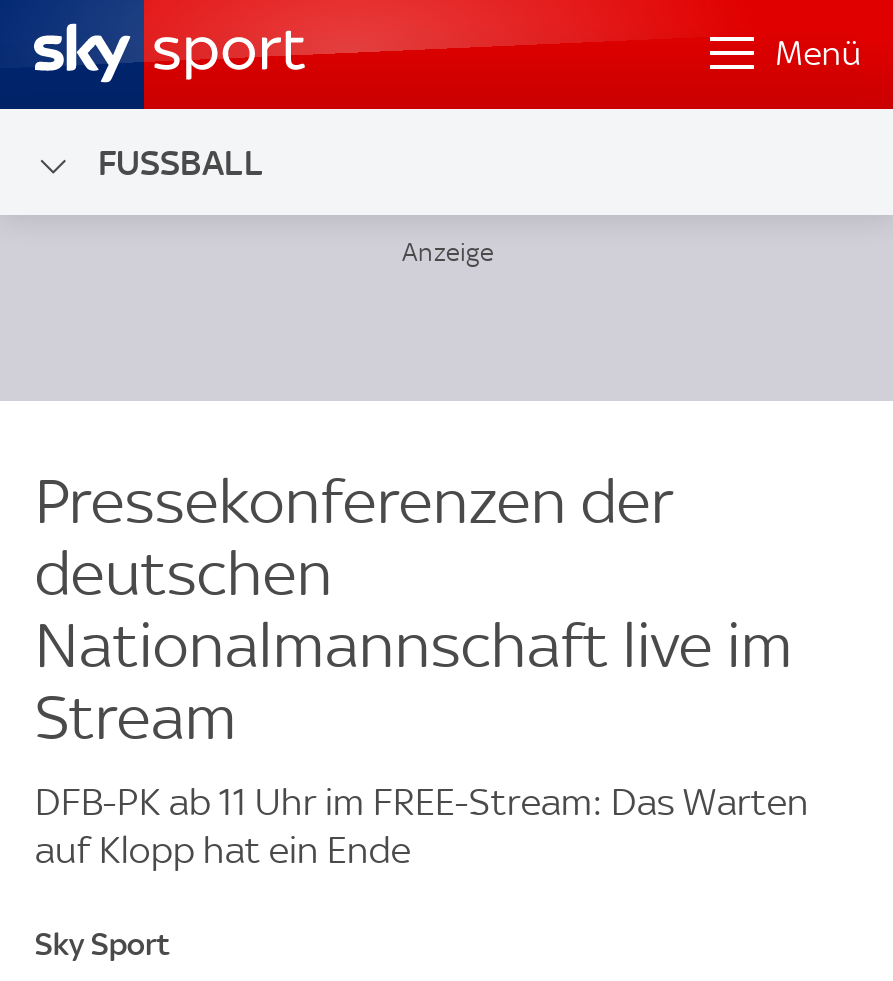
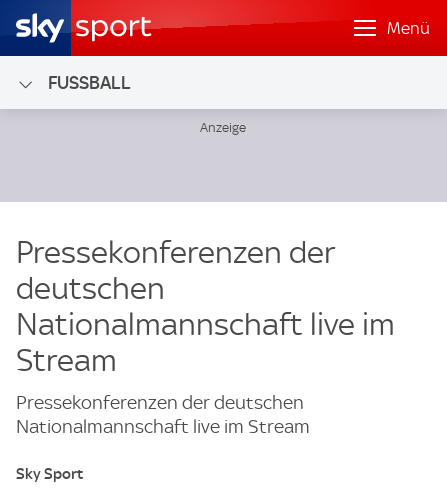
[35,779,809,873] DFB-PK ab 11 Uhr im FREE-Stream: Das Warten | auf Klopp hat ein Ende -> [16,391,310,438] Pressekonferenzen der deutschen | Nationalmannschaft live im Stream

